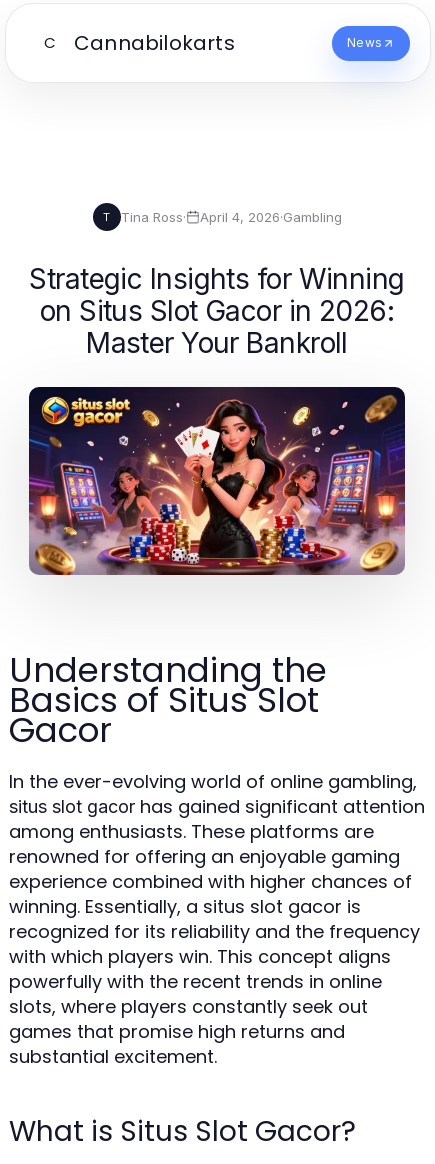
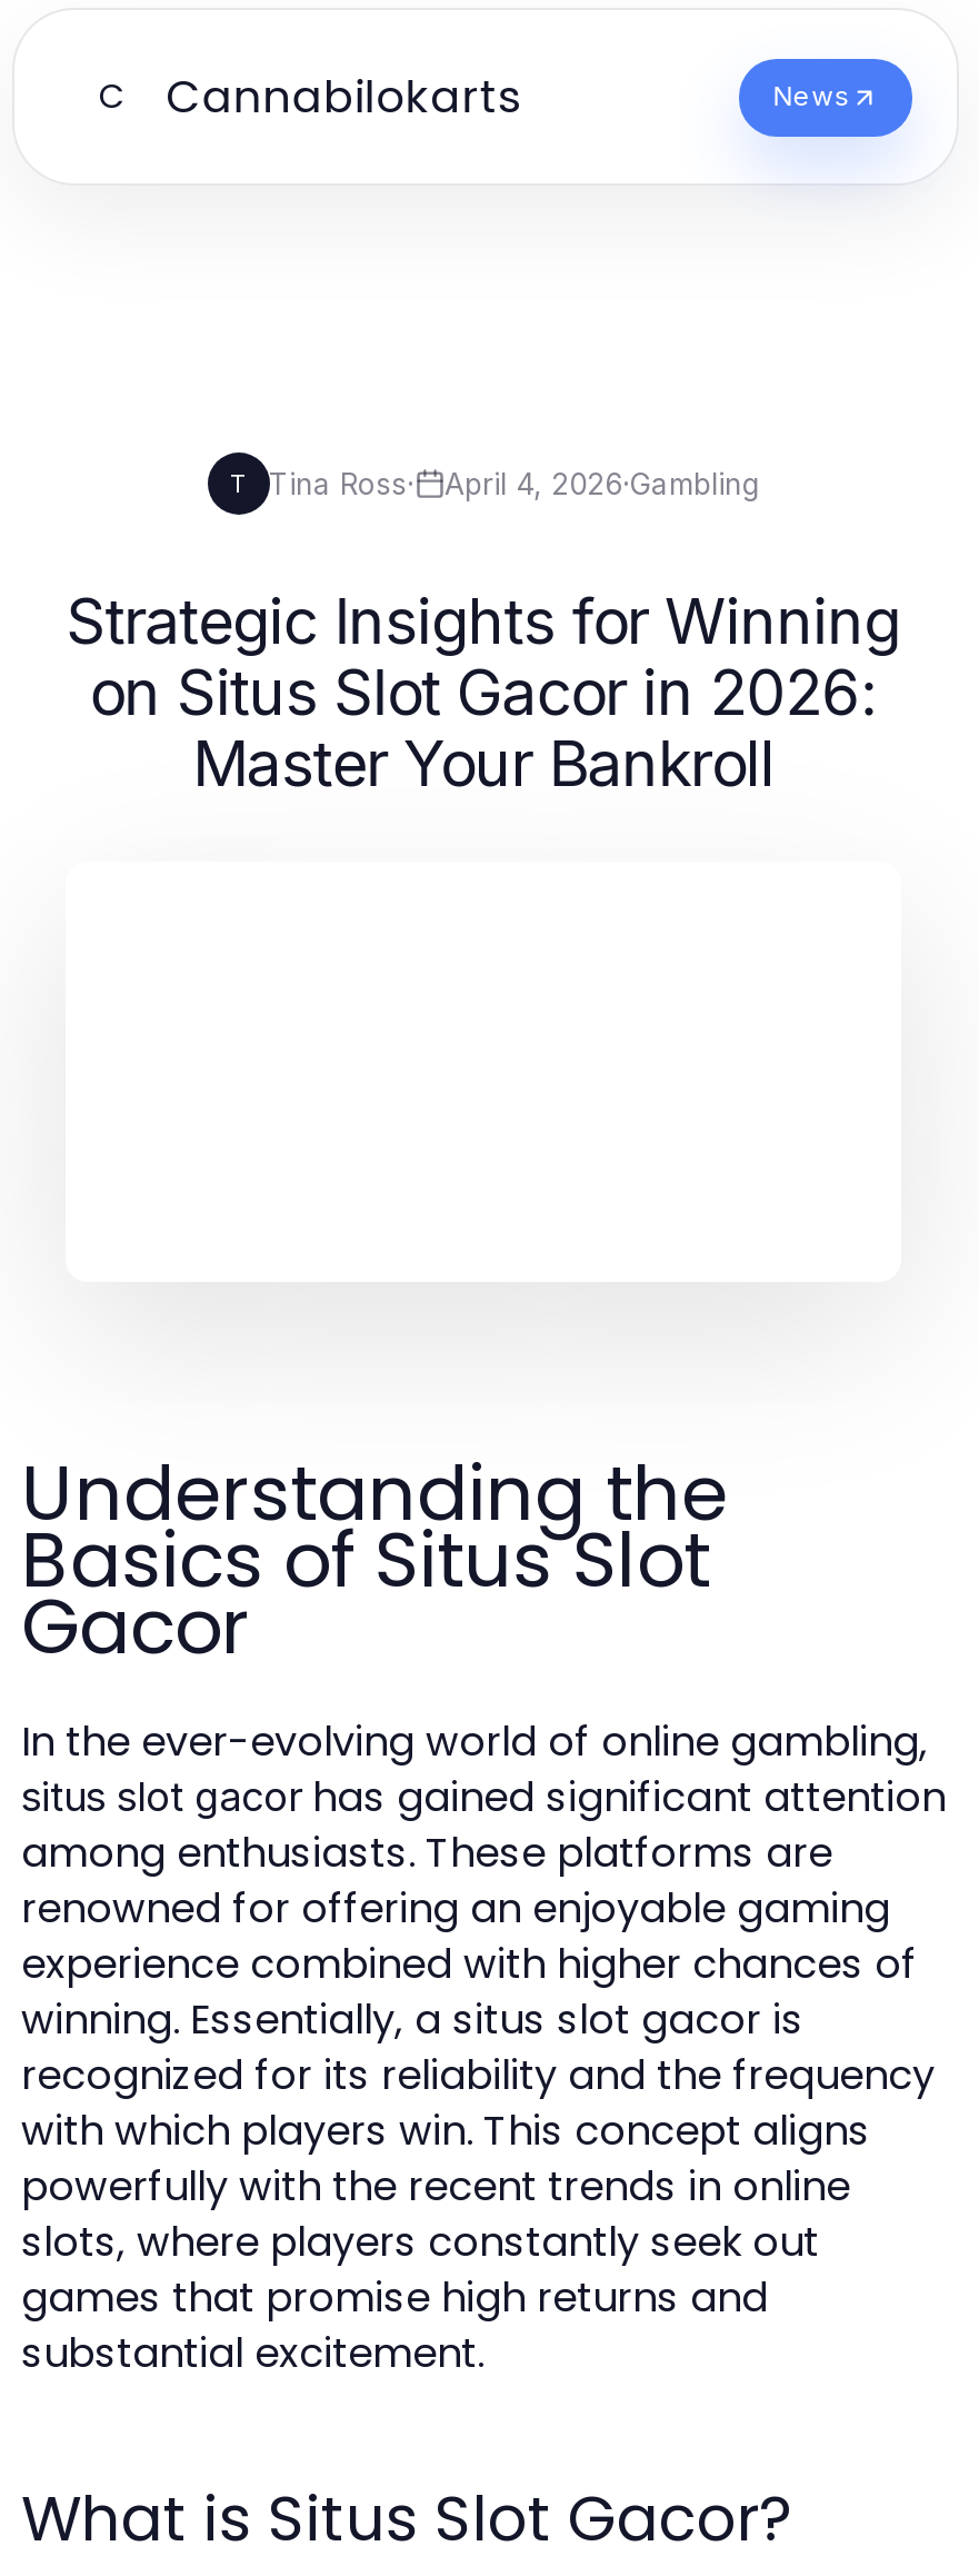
[28,386,406,576] [image] -> none

